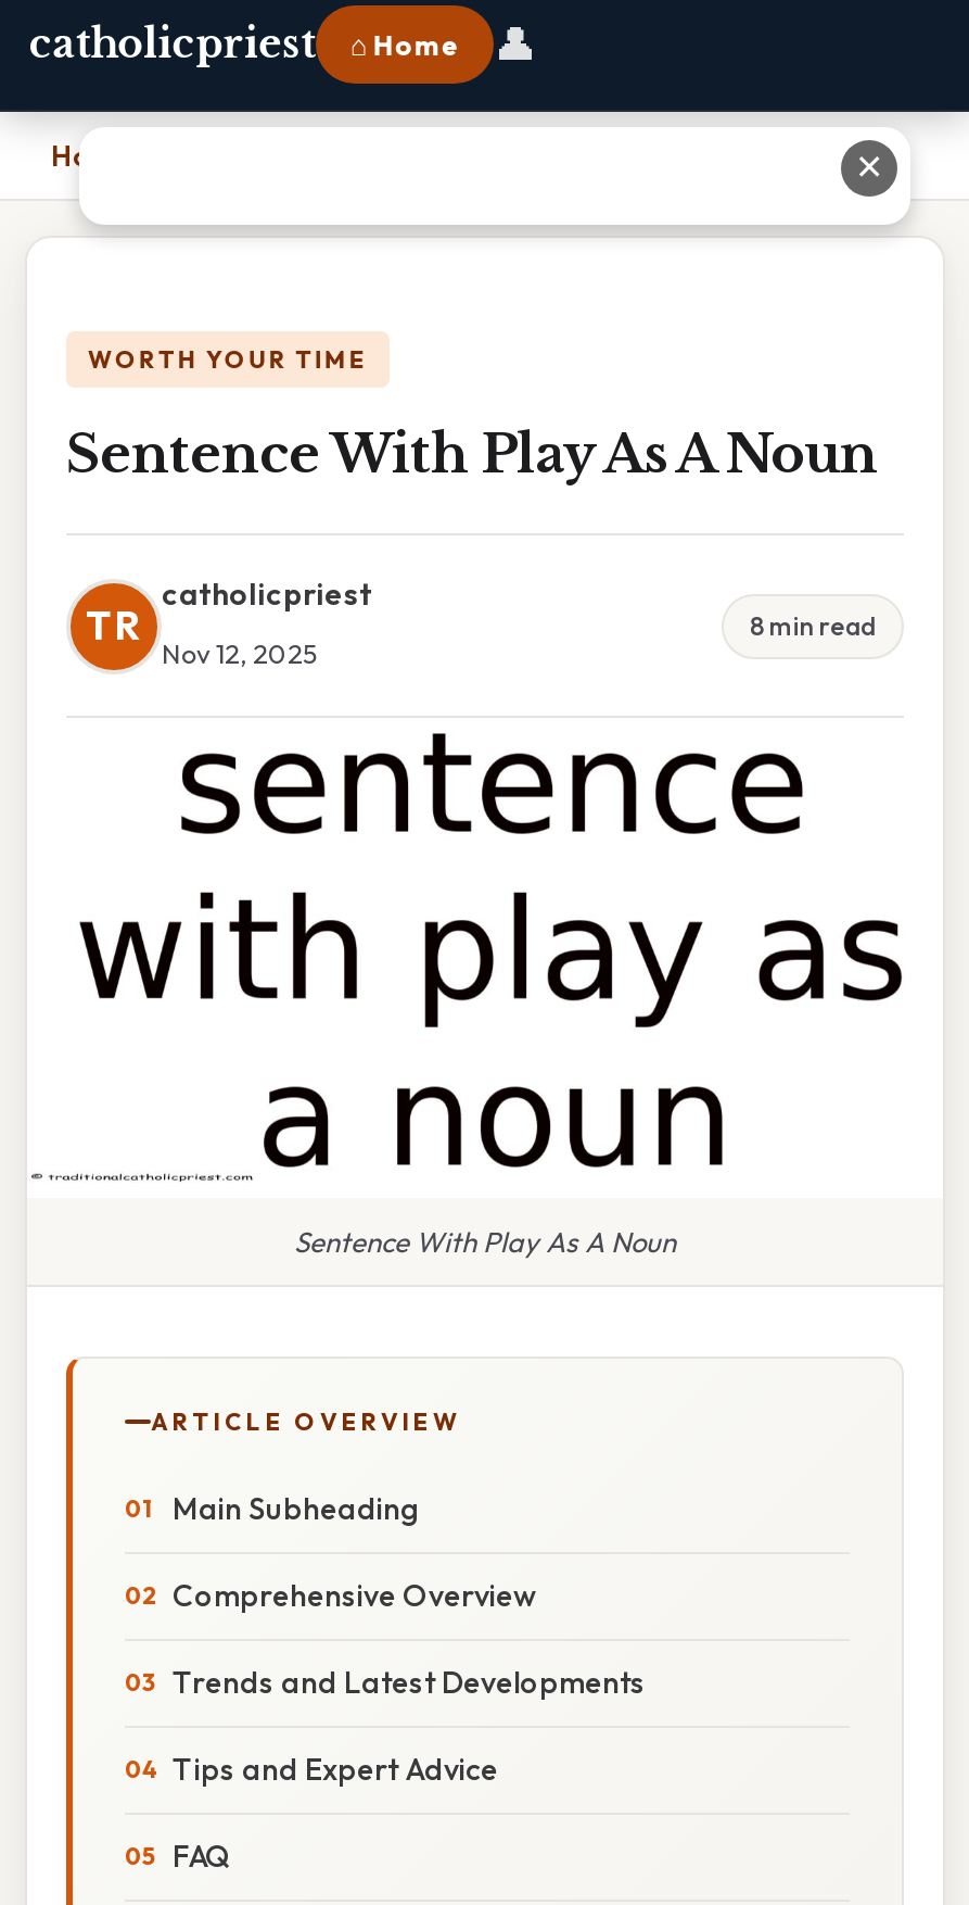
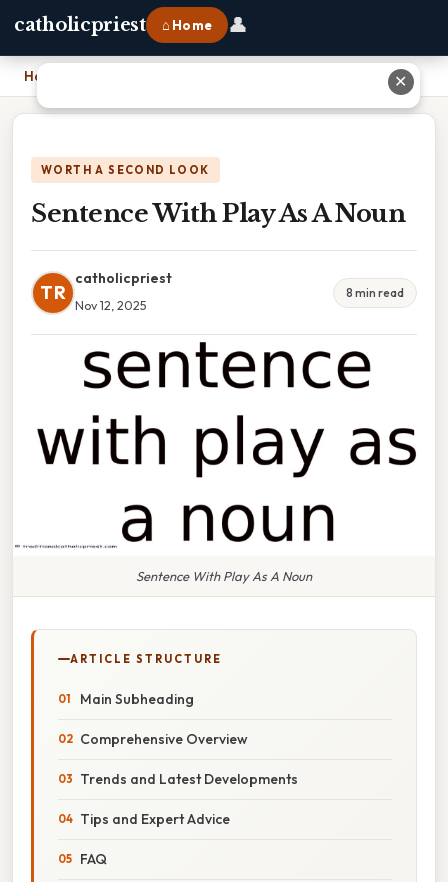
[88,344,368,375] WORTH YOUR TIME -> [41,163,210,177] WORTH A SECOND LOOK
[151,1406,461,1436] ARTICLE OVERVIEW -> [70,652,222,666] ARTICLE STRUCTURE

